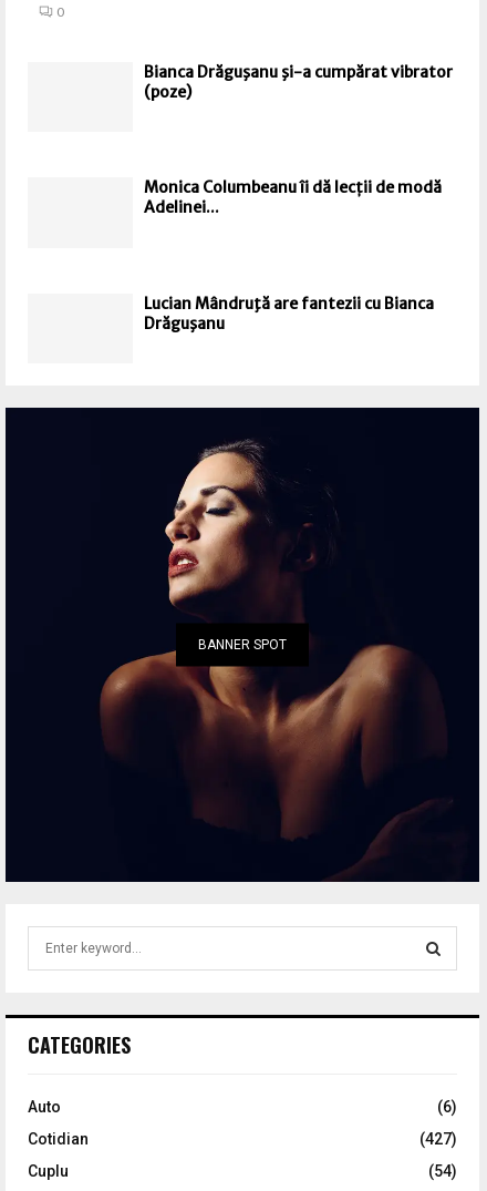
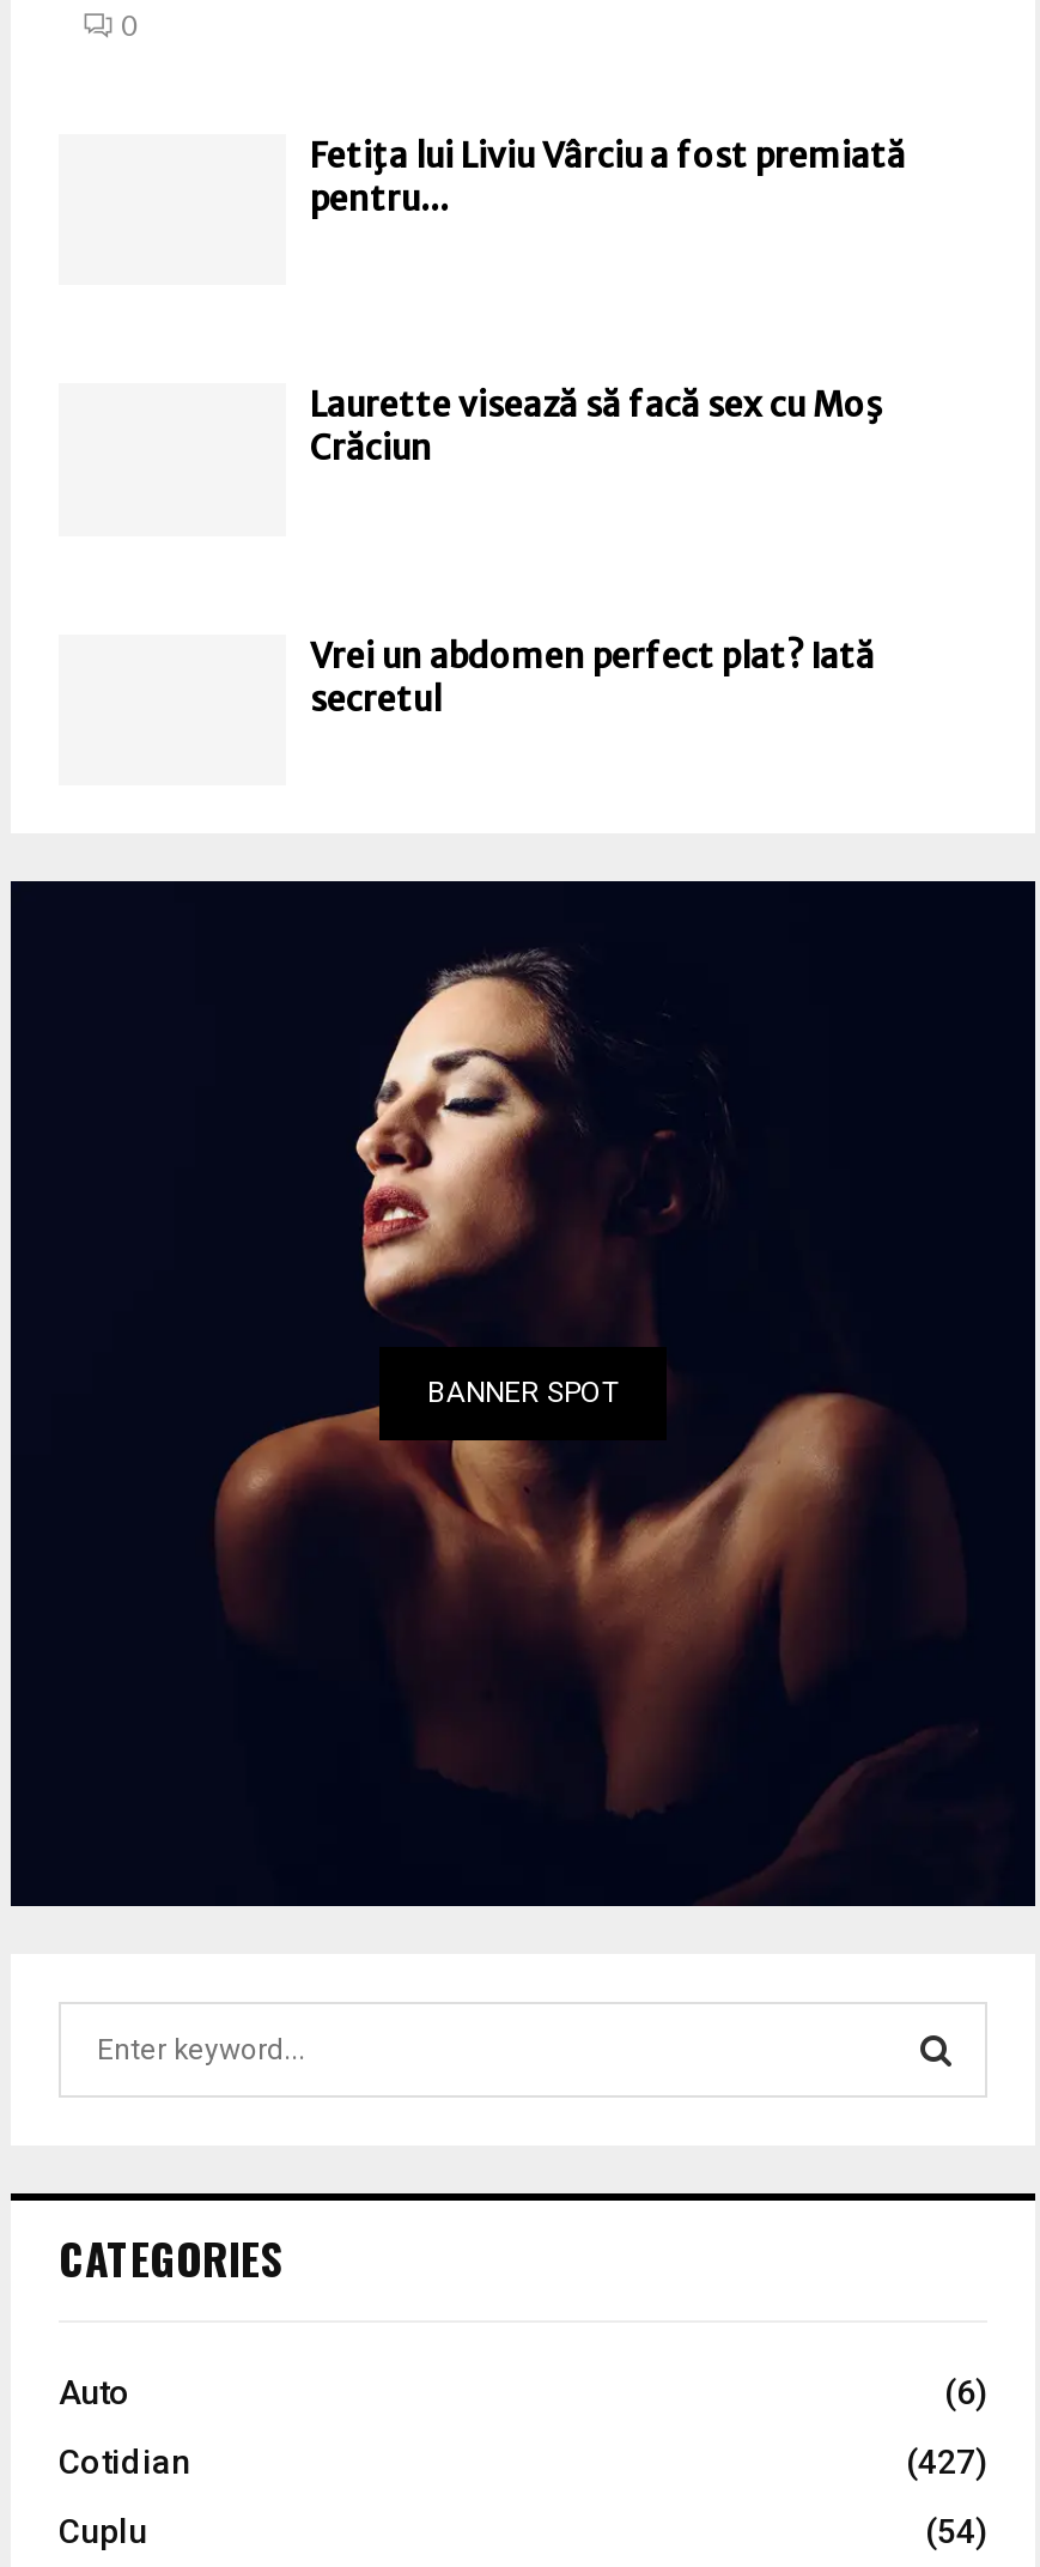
[144,62,453,102] Bianca Drăguşanu şi-a cumpărat vibrator | (poze) -> [310,134,906,221] Fetiţa lui Liviu Vârciu a fost premiată | pentru...
[144,178,442,218] Monica Columbeanu îi dă lecții de modă | Adelinei... -> [310,384,882,471] Laurette visează să facă sex cu Moş | Crăciun
[144,293,434,333] Lucian Mândruţă are fantezii cu Bianca | Drăguşanu -> [310,634,875,720] Vrei un abdomen perfect plat? Iată | secretul

